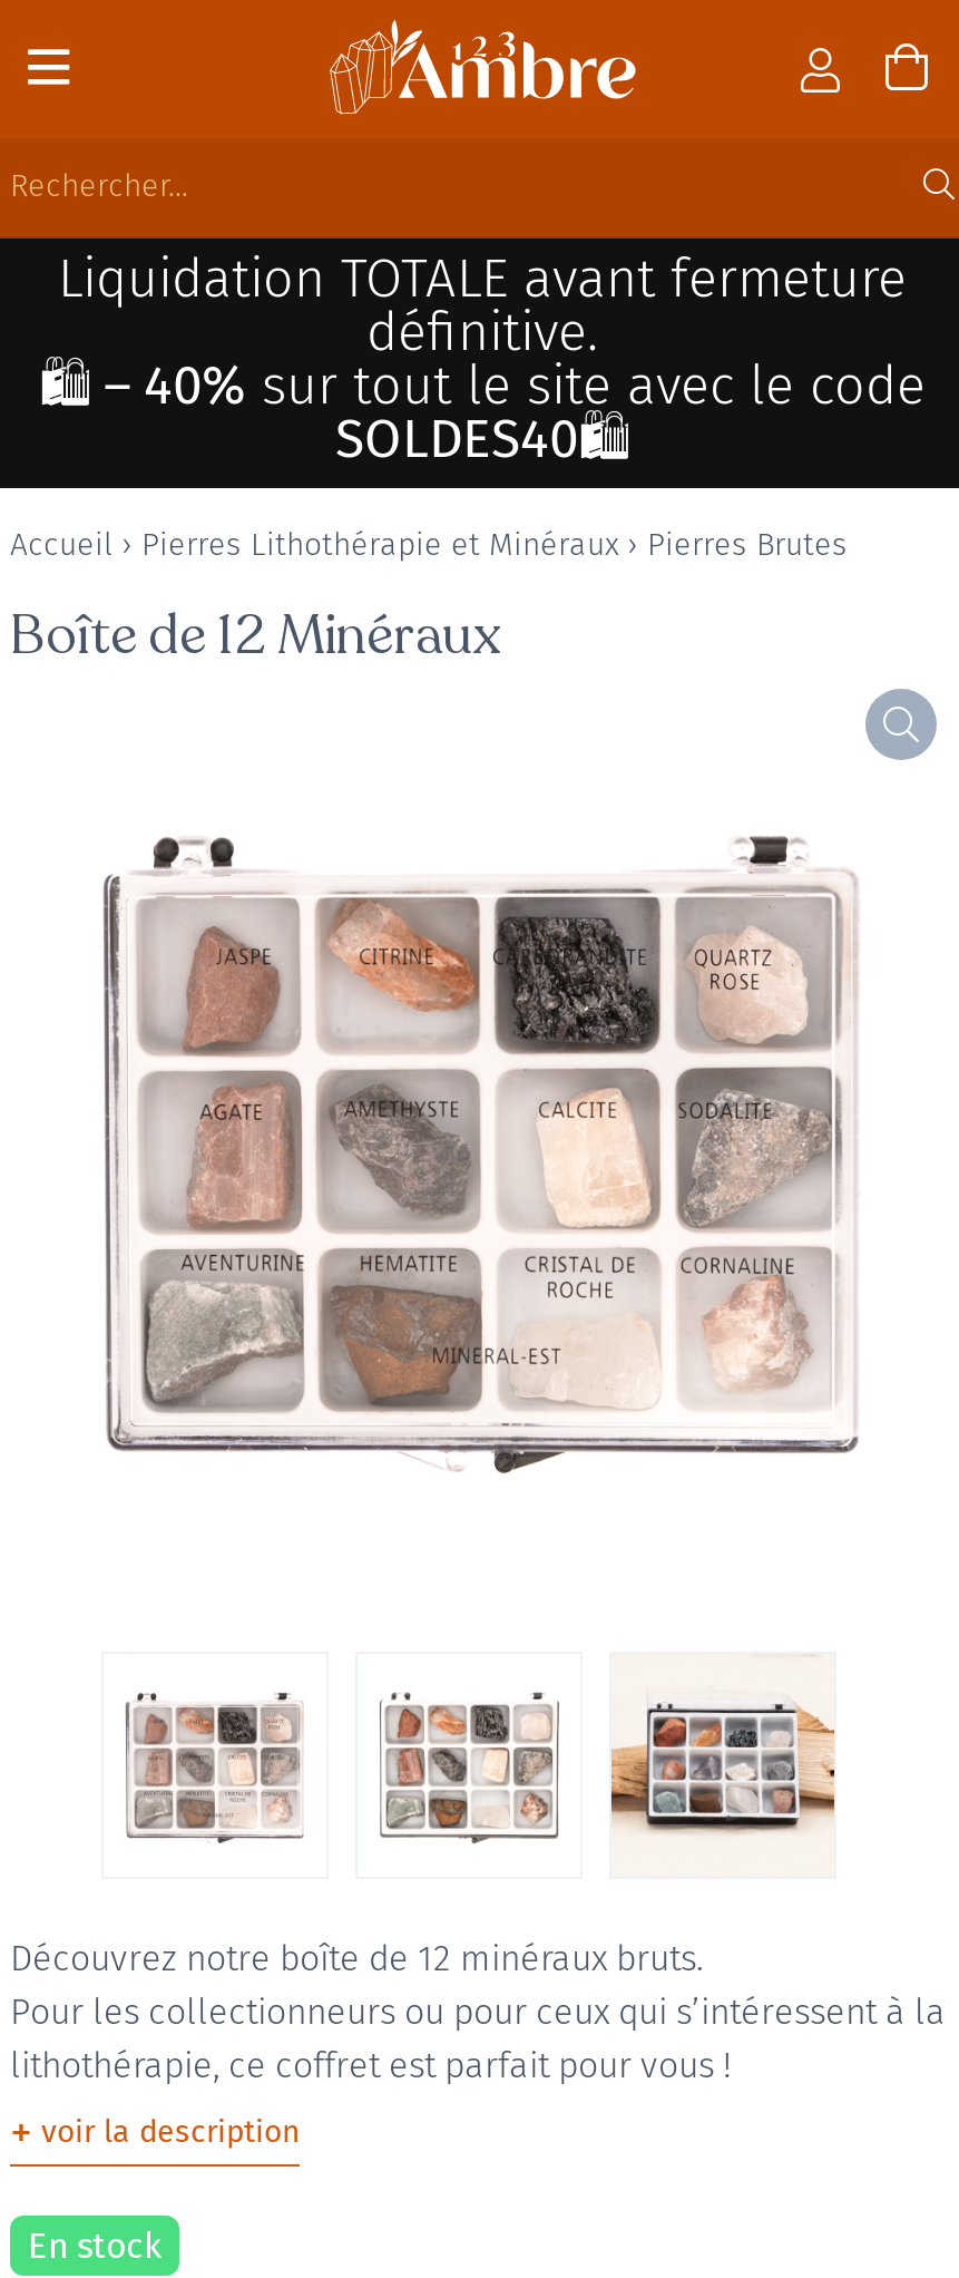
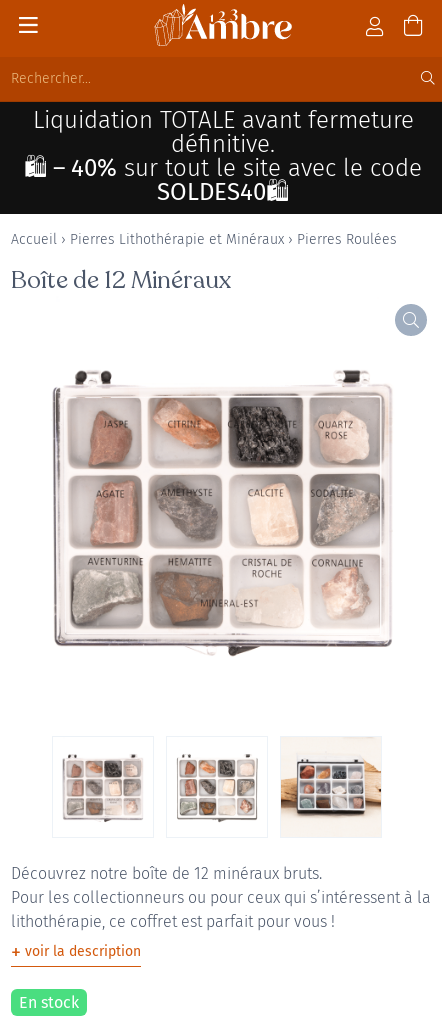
[10,526,848,564] Accueil › Pierres Lithothérapie et Minéraux › Pierres Brutes -> [11,231,397,248] Accueil › Pierres Lithothérapie et Minéraux › Pierres Roulées

